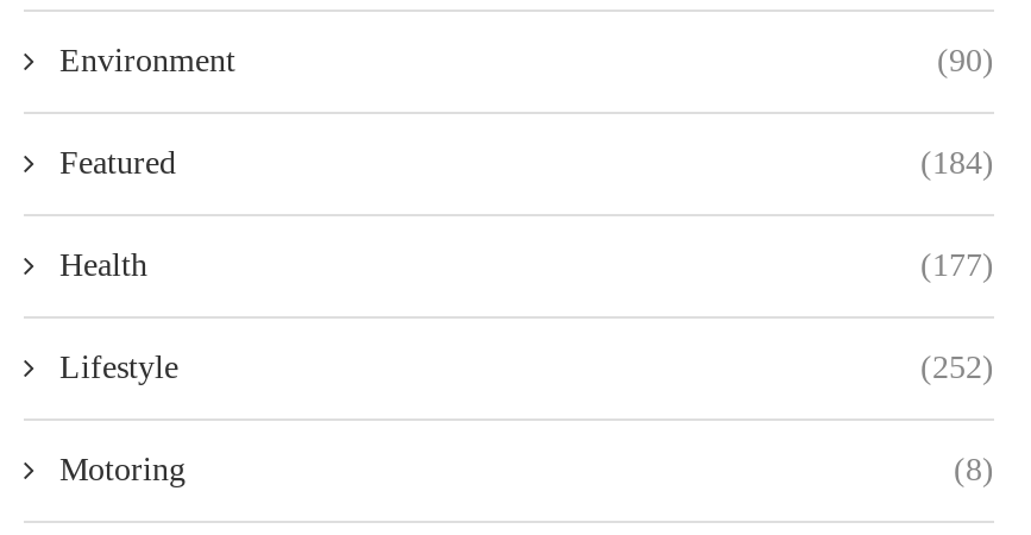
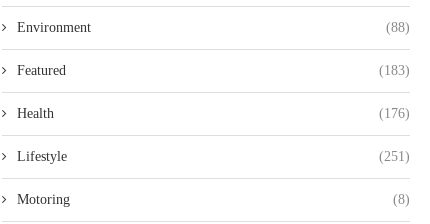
[937,44,994,79] (90) -> [386,20,410,35] (88)
[920,146,994,181] (184) -> [379,63,410,78] (183)
[920,248,994,284] (177) -> [379,106,410,121] (176)
[920,350,994,386] (252) -> [379,149,410,164] (251)

